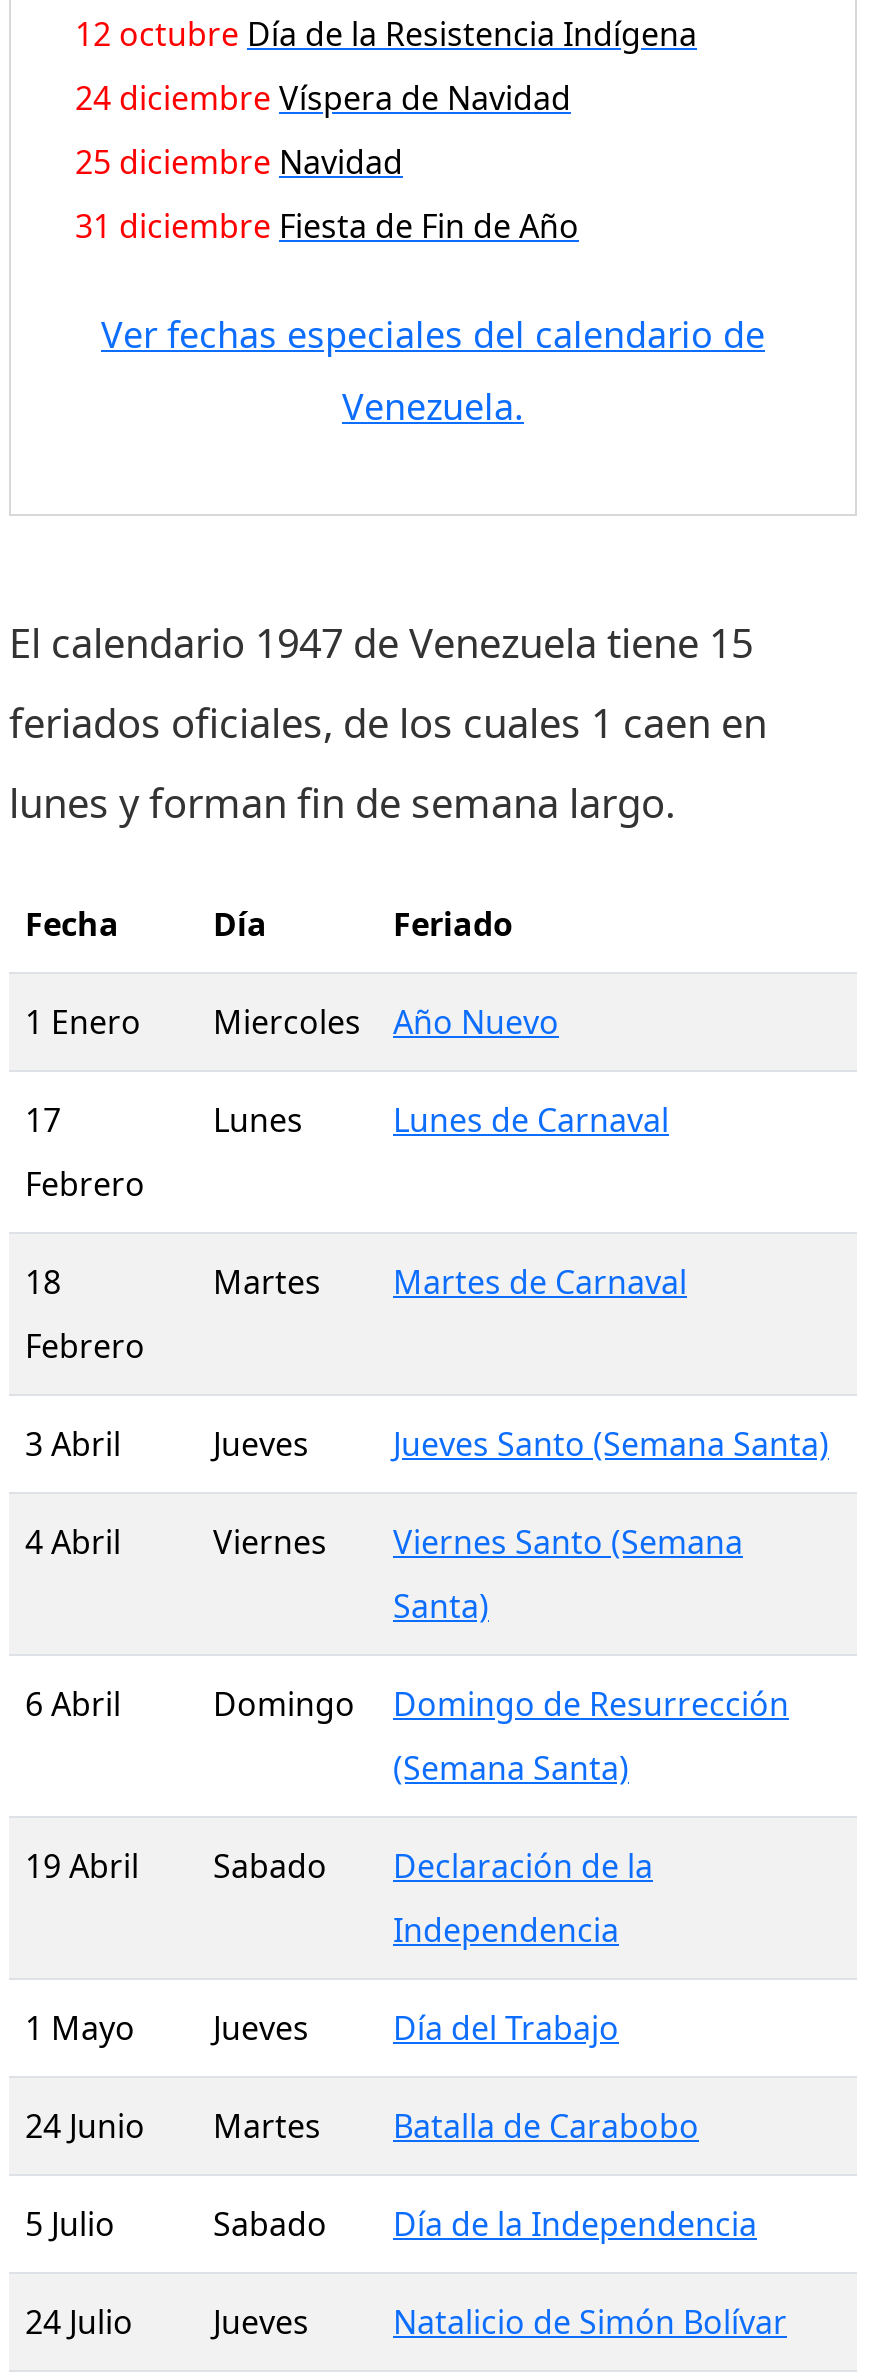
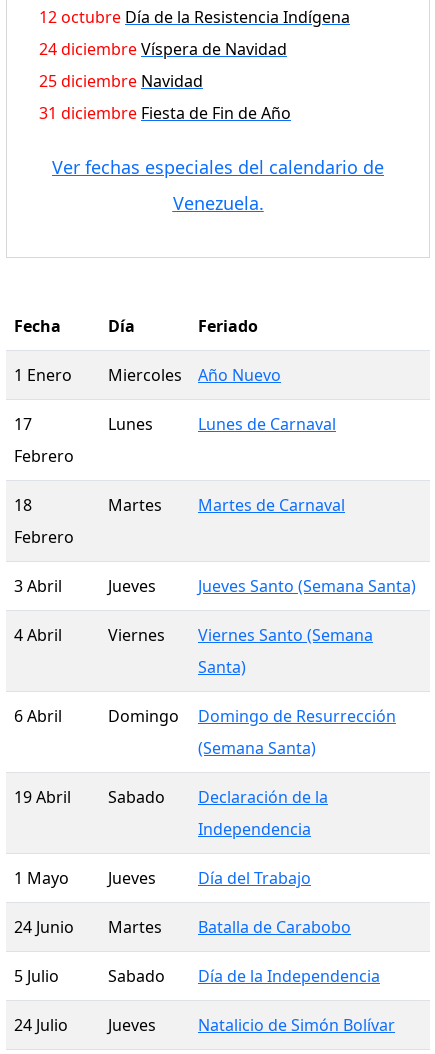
[9,616,767,830] El calendario 1947 de Venezuela tiene 15 | feriados oficiales, de los cuales 1 caen en | lunes y forman fin de semana largo. -> none

